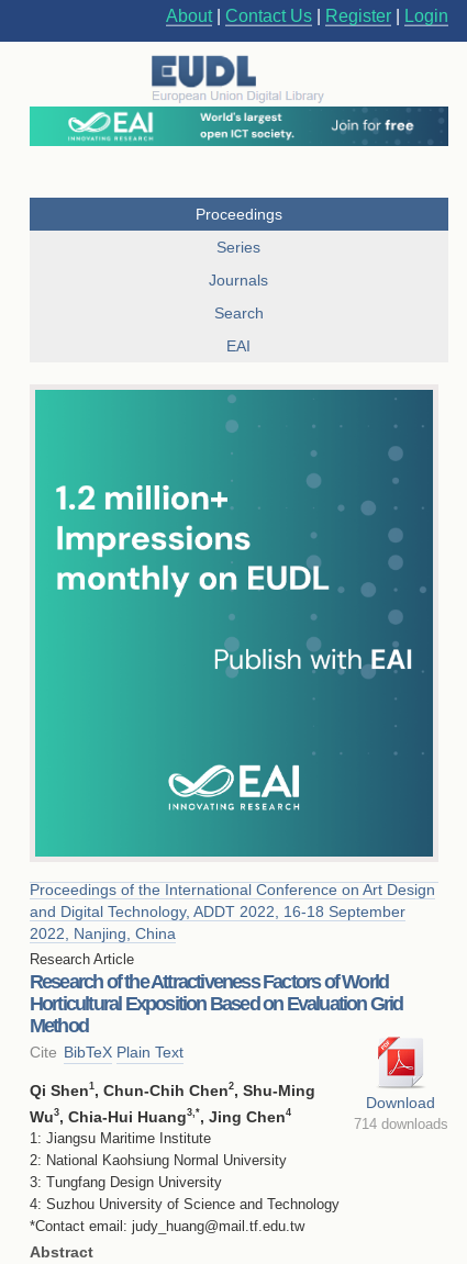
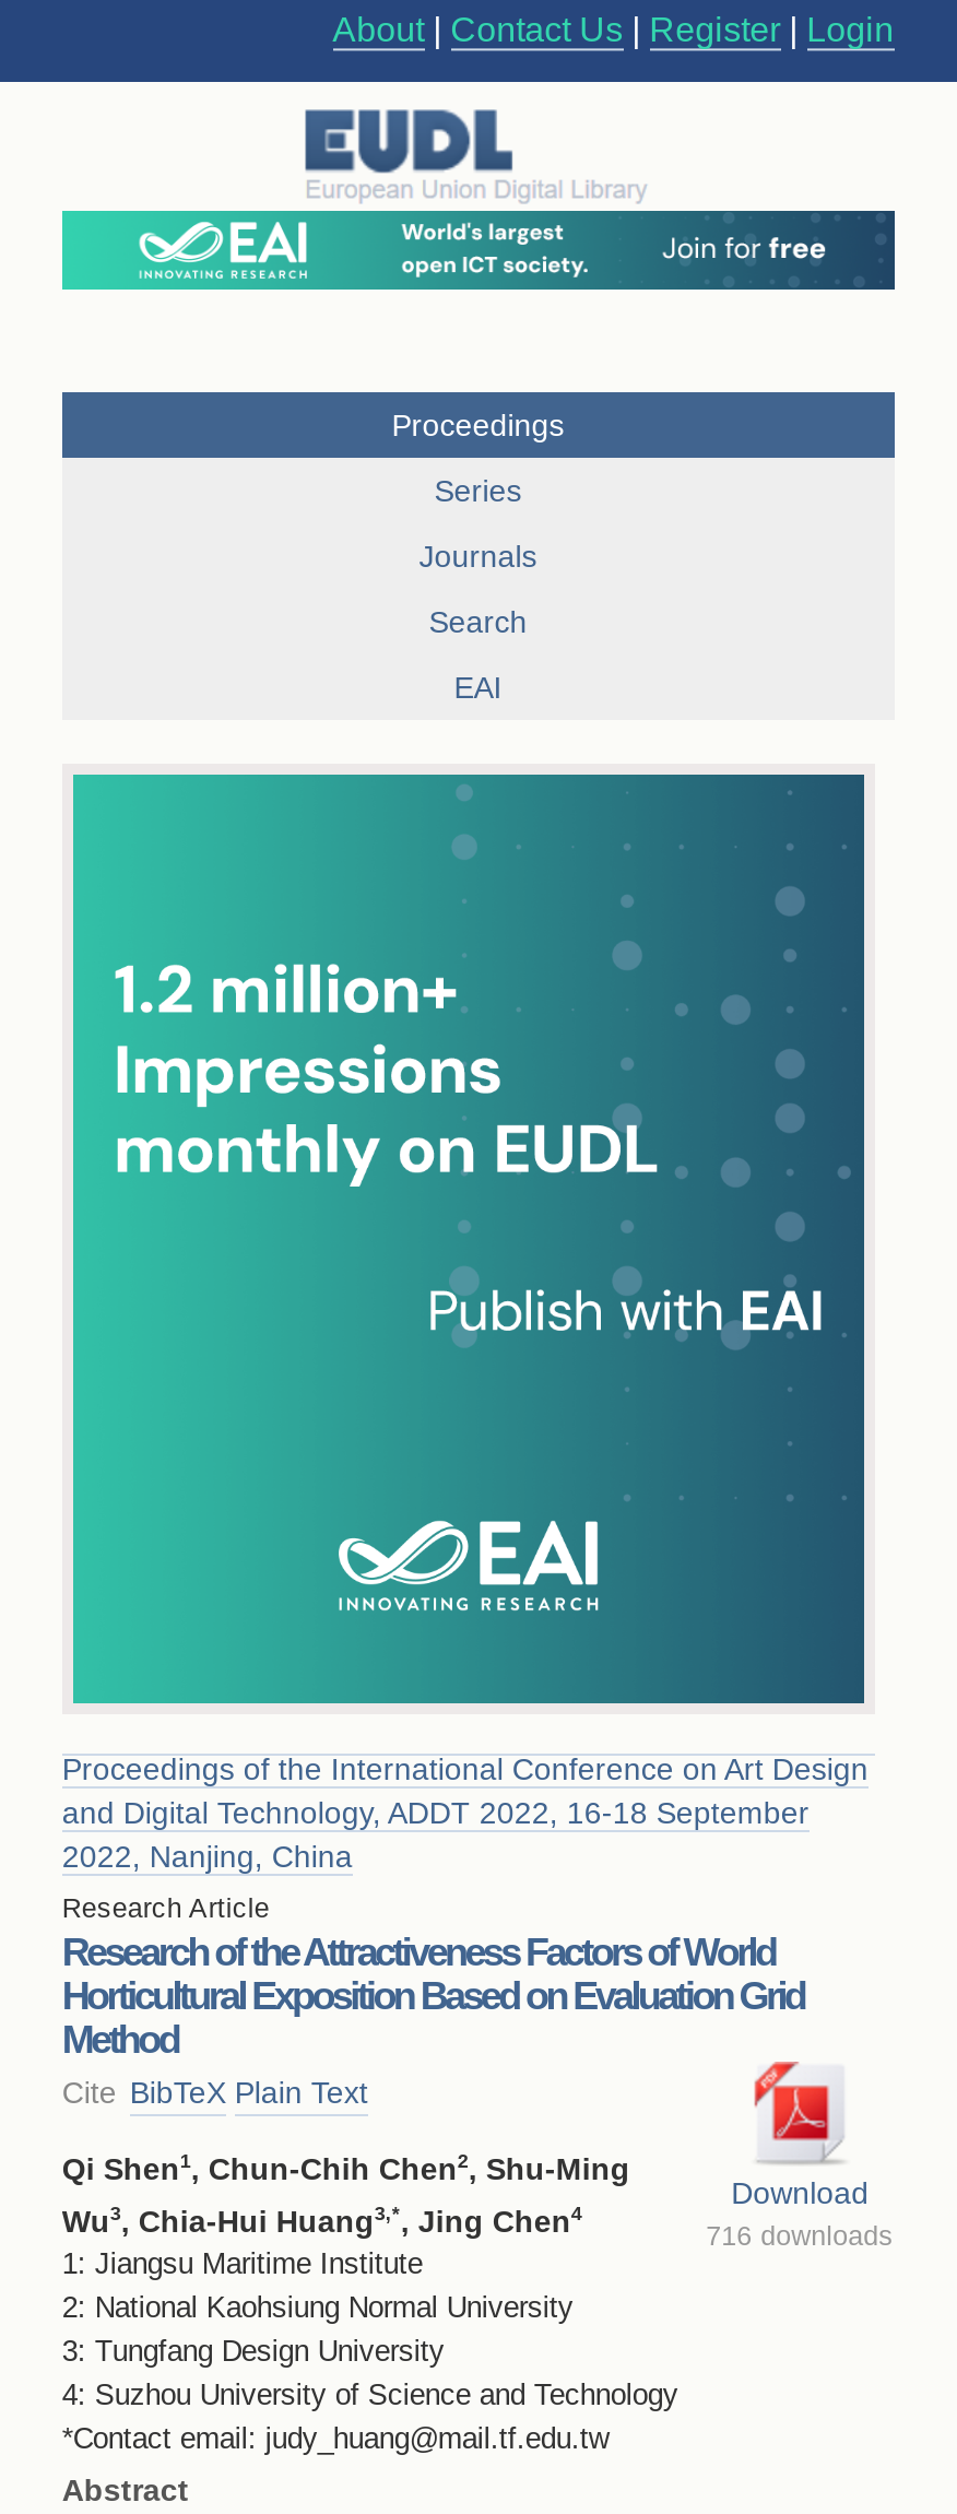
[353,1117,448,1132] 714 downloads -> [706,2221,894,2251] 716 downloads

